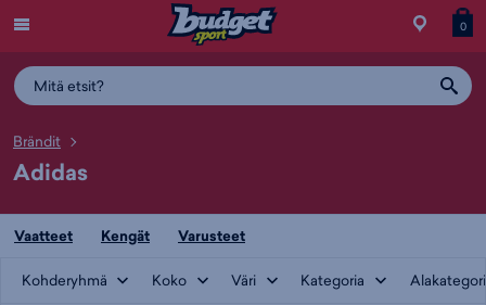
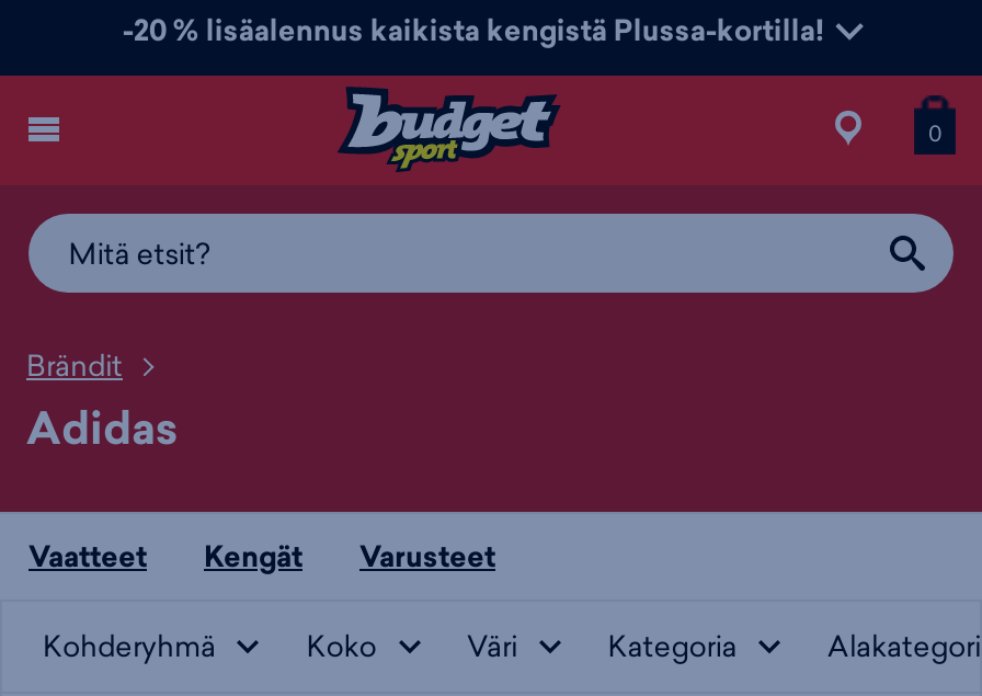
none -> [123,9,831,50] -20 % lisäalennus kaikista kengistä Plussa-kortilla!

